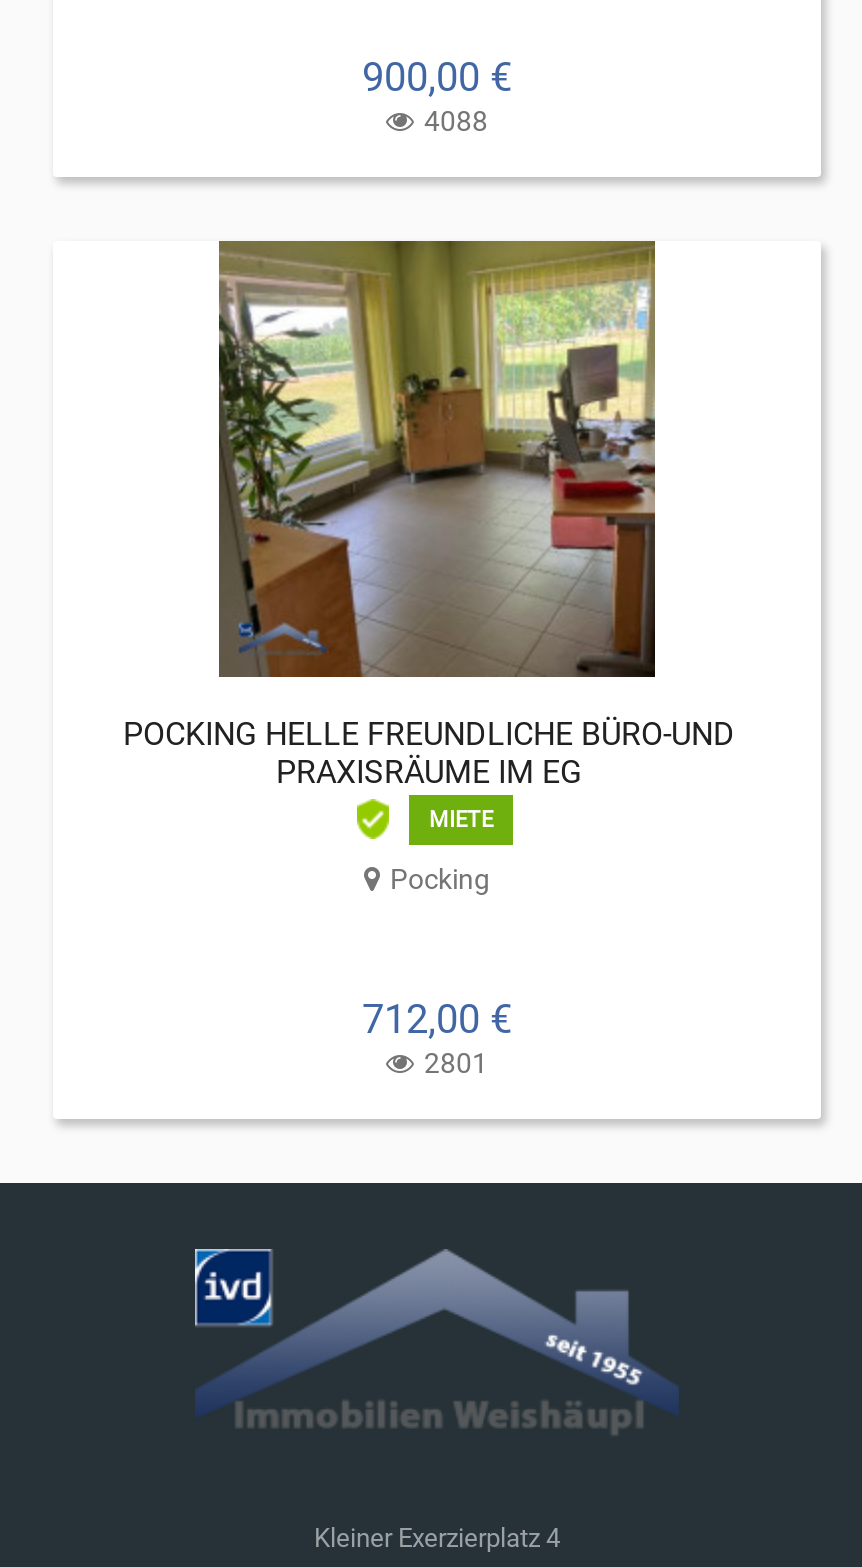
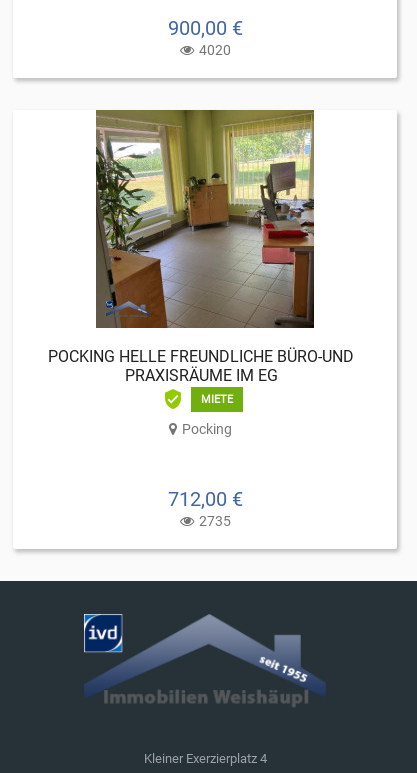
[424,105,488,137] 4088 -> [198,42,230,58] 4020
[424,1047,488,1079] 2801 -> [198,513,230,529] 2735

